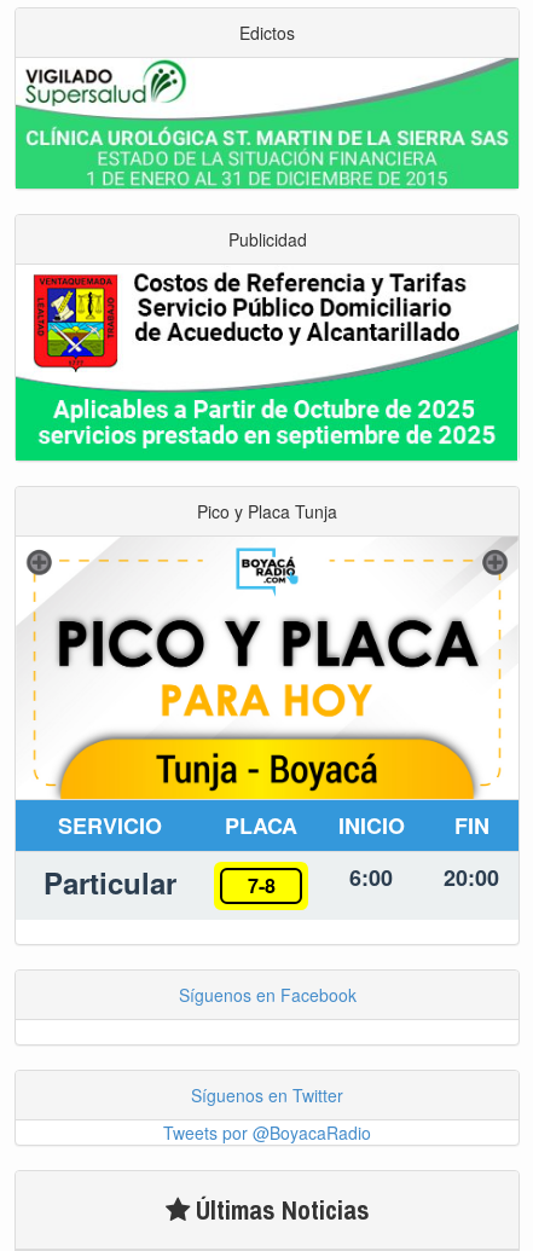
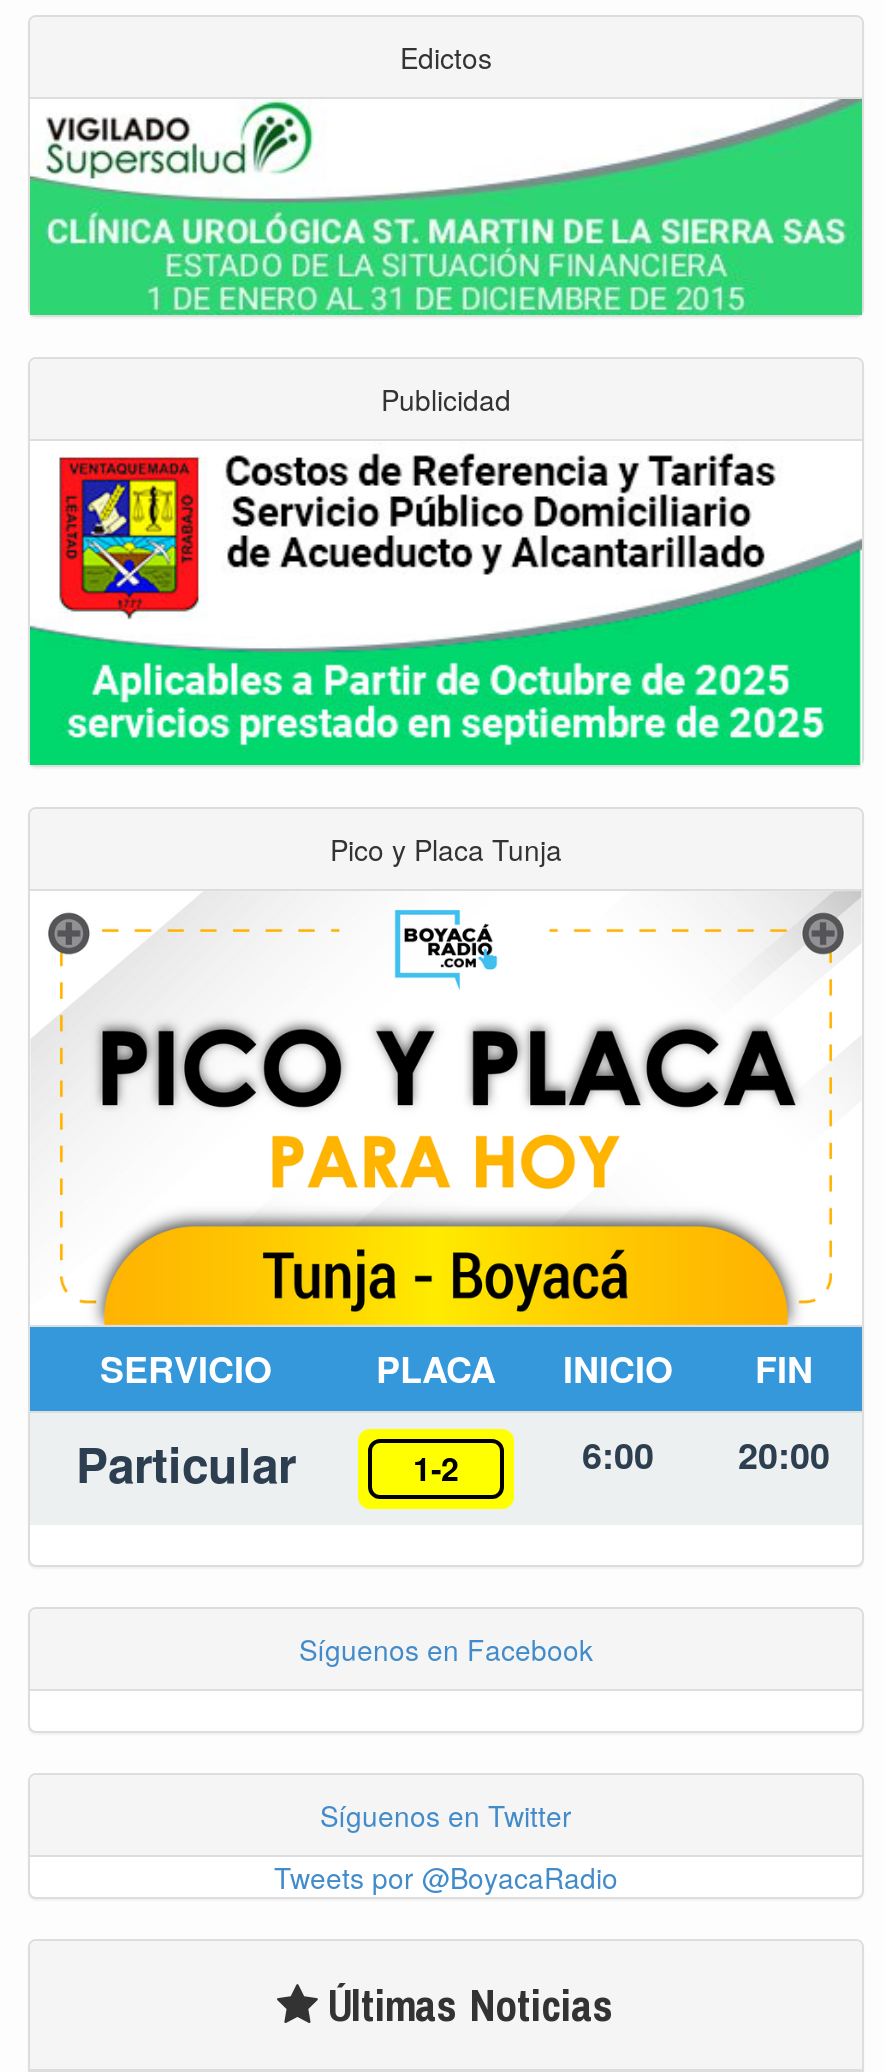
[247,871,275,899] 7-8 -> [413,1444,459,1490] 1-2

